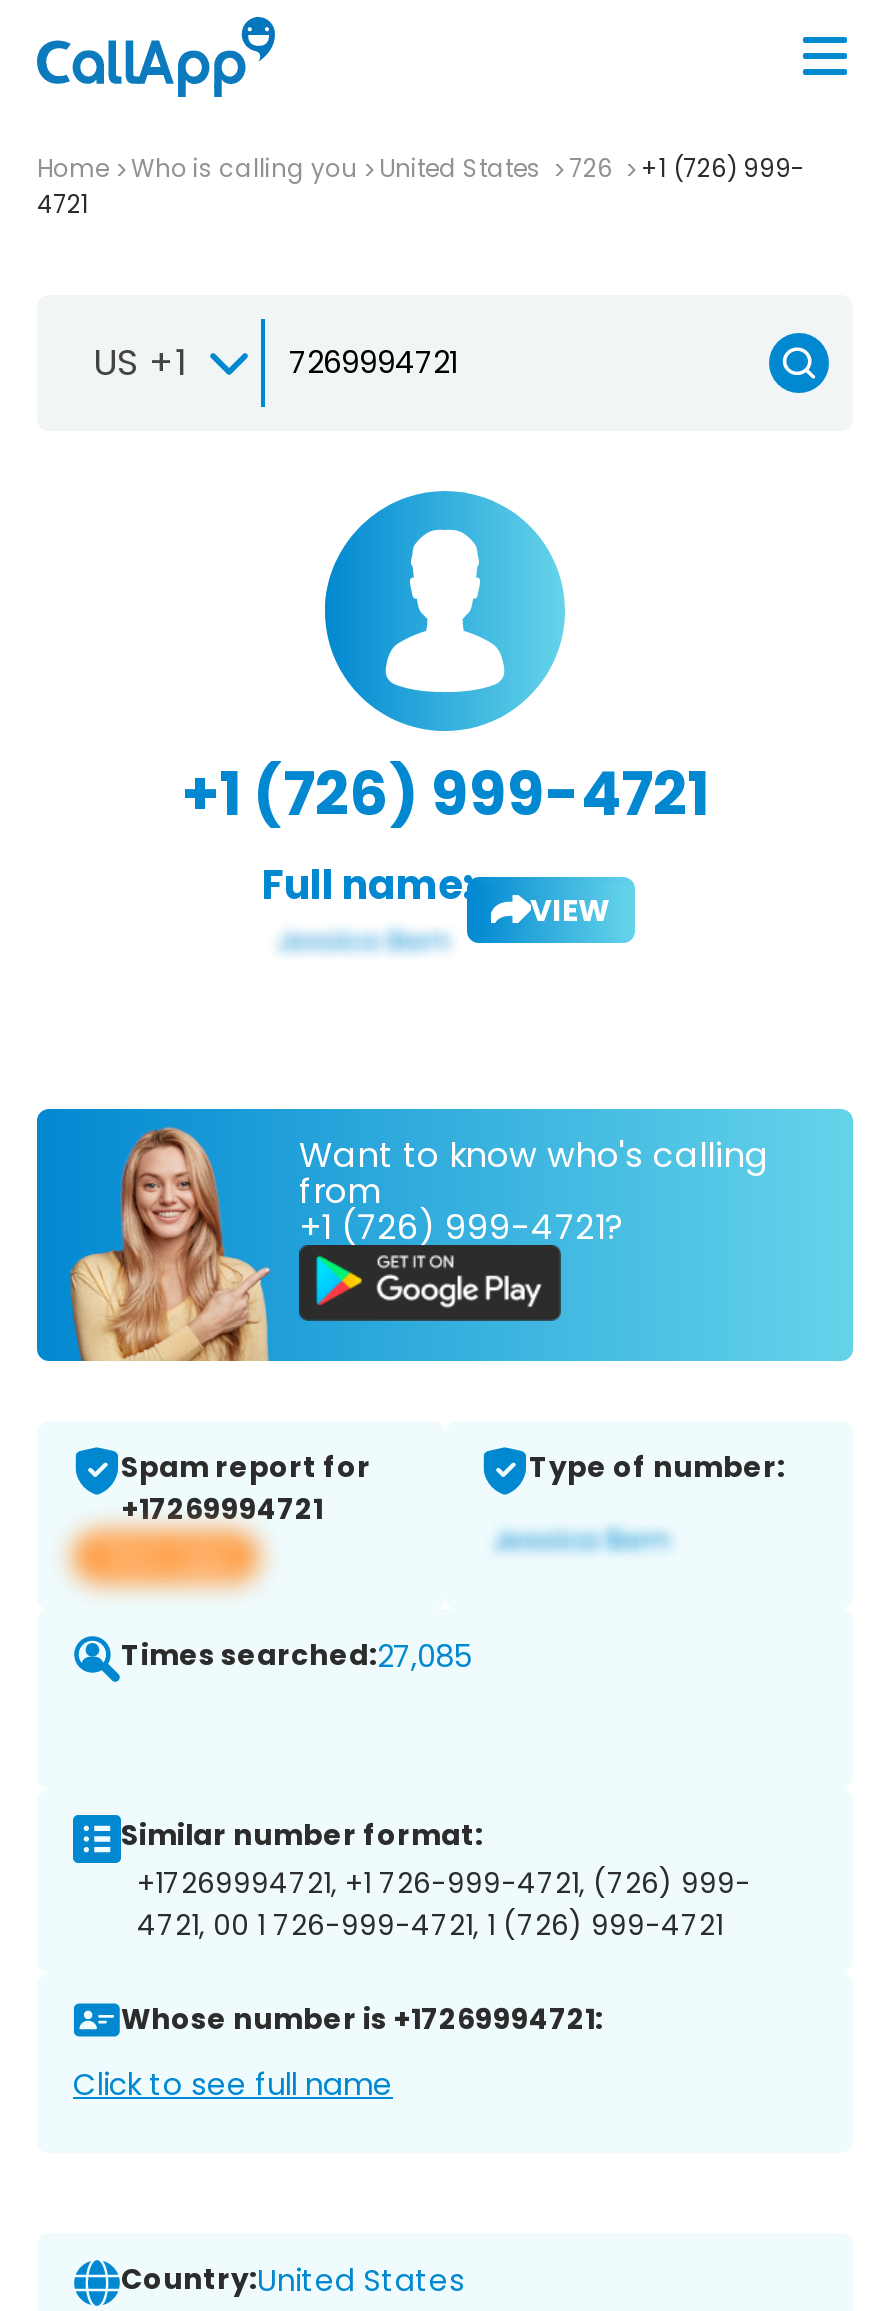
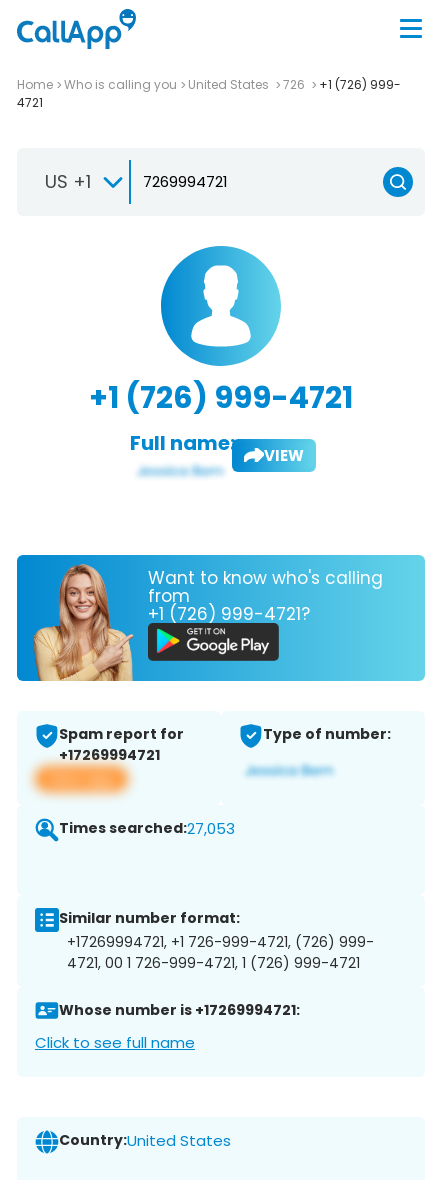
[121,1635,473,1677] Times searched:27,085 -> [59,818,235,839] Times searched:27,053

